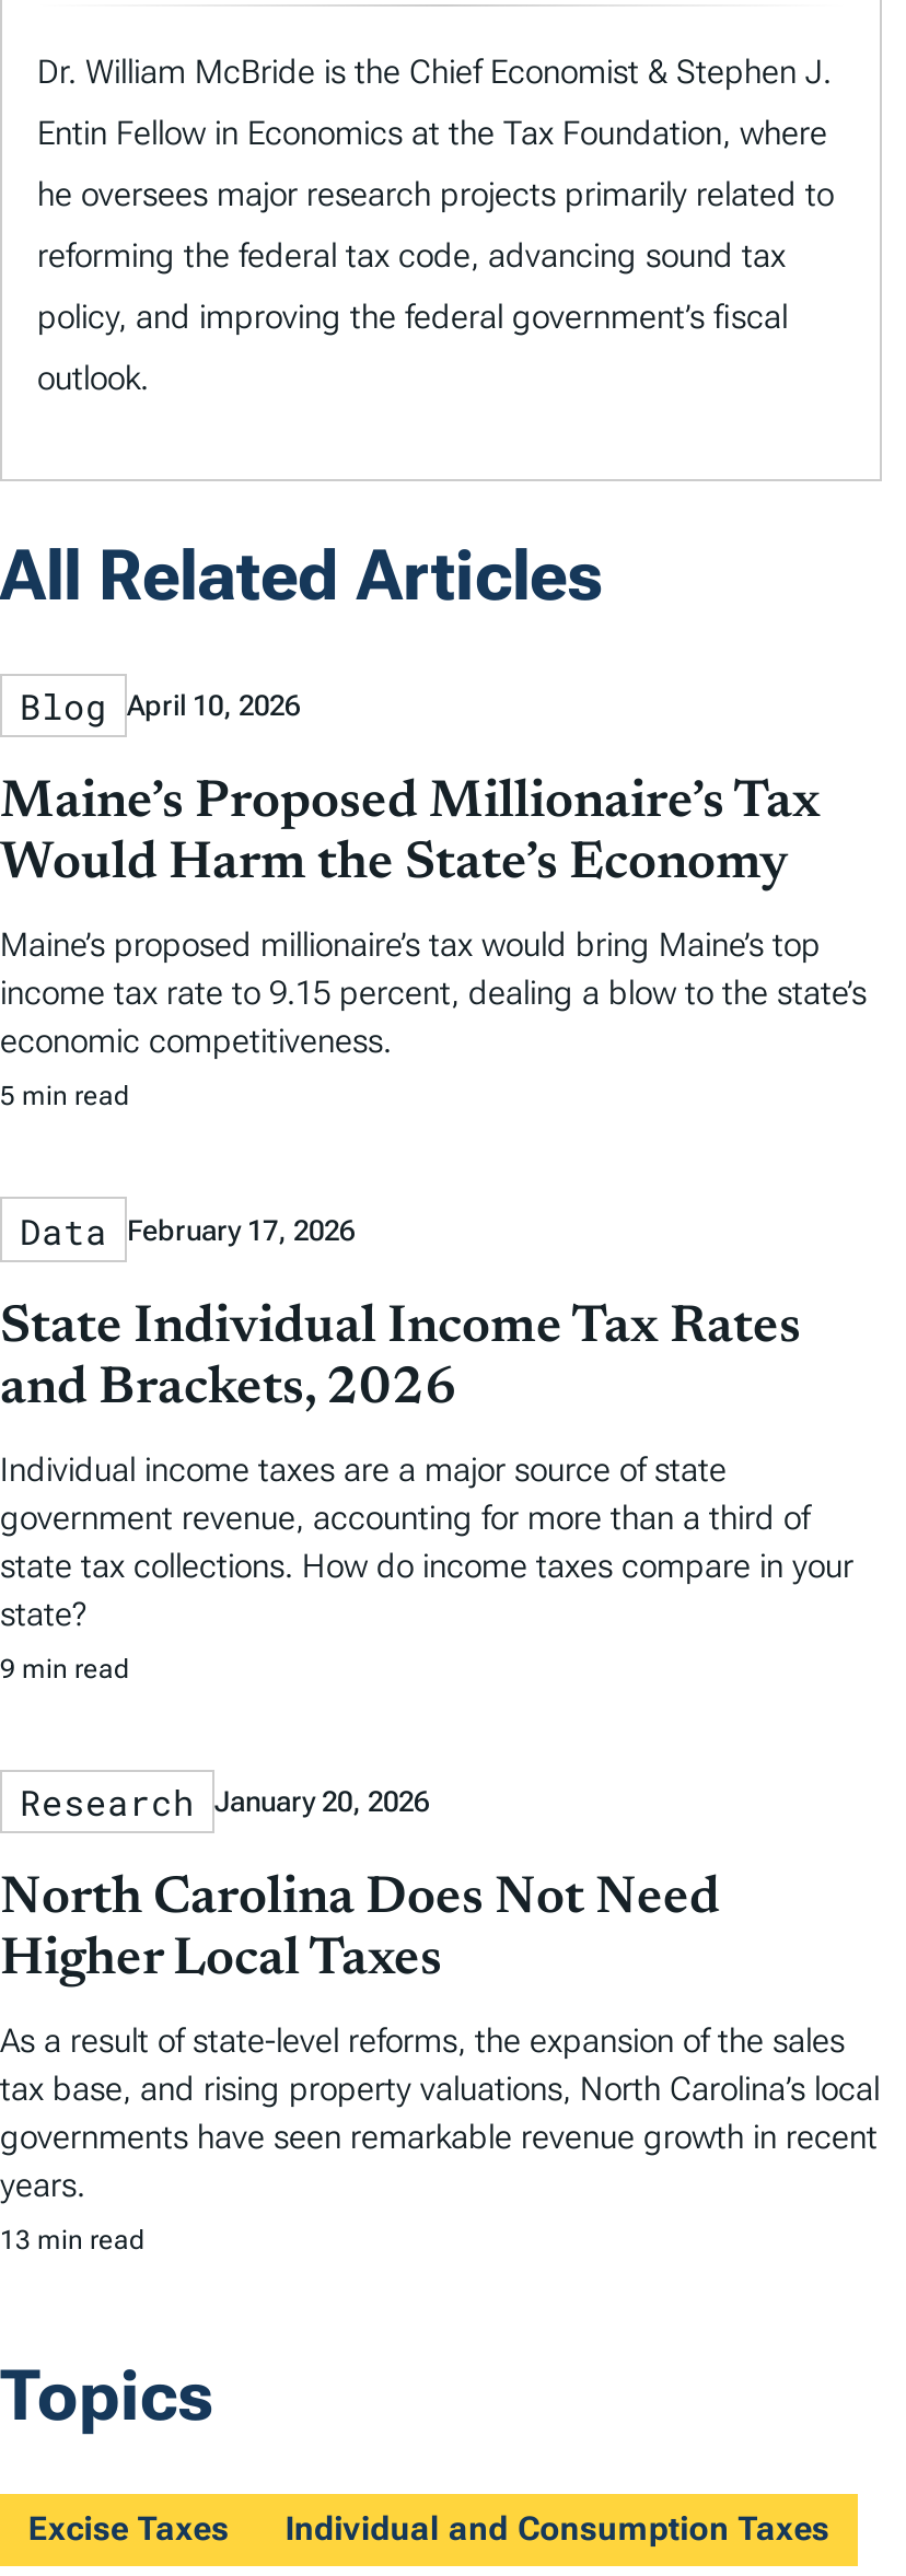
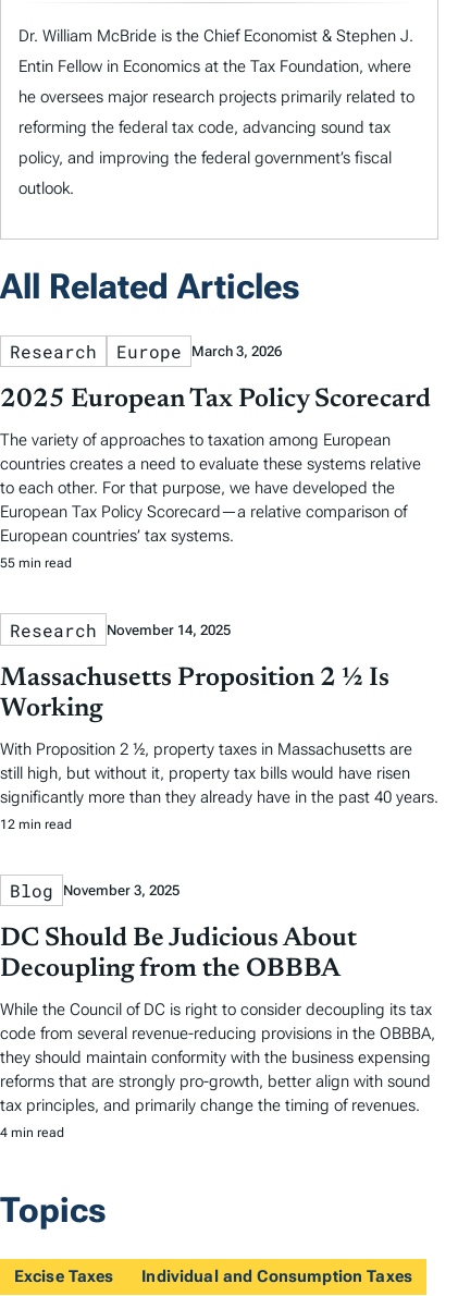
[20,683,300,729] Blog April 10, 2026 -> [10,340,282,363] Research | Europe March 3, 2026
[0,778,821,891] Maine’s Proposed Millionaire’s Tax | Would Harm the State’s Economy -> [0,387,431,413] 2025 European Tax Policy Scorecard
[0,926,867,1062] Maine’s proposed millionaire’s tax would bring Maine’s top | income tax rate to 9.15 percent, dealing a blow to the state’s | economic competitiveness. -> [0,431,421,546] The variety of approaches to taxation among European | countries creates a need to evaluate these systems relative | to each other. For that purpose, we have developed the | European Tax Policy Scorecard—a relative comparison of | European countries’ tax systems.
[0,1082,129,1112] 5 min read -> [0,556,72,571] 55 min read
[20,1207,355,1252] Data February 17, 2026 -> [10,618,231,641] Research November 14, 2025
[0,1301,801,1415] State Individual Income Tax Rates | and Brackets, 2026 -> [0,665,389,722] Massachusetts Proposition 2 ½ Is | Working
[0,1450,853,1634] Individual income taxes are a major source of state | government revenue, accounting for more than a third of | state tax collections. How do income taxes compare in your | state? -> [0,739,438,807] With Proposition 2 ½, property taxes in Massachusetts are | still high, but without it, property tax bills would have risen | significantly more than they already have in the past 40 years.
[0,1653,129,1684] 9 min read -> [0,816,72,832] 12 min read
[20,1778,429,1824] Research January 20, 2026 -> [10,879,180,902] Blog November 3, 2025
[0,1873,720,1987] North Carolina Does Not Need | Higher Local Taxes -> [0,926,357,982] DC Should Be Judicious About | Decoupling from the OBBBA
[0,2022,880,2205] As a result of state-level reforms, the expansion of the sales | tax base, and rising property valuations, North Carolina’s local | governments have seen remarkable revenue growth in recent | years. -> [0,1000,435,1115] While the Council of DC is right to consider decoupling its tax | code from several revenue-reducing provisions in the OBBBA, | they should maintain conformity with the business expensing | reforms that are strongly pro-growth, better align with sound | tax principles, and primarily change the timing of revenues.
[0,2225,144,2256] 13 min read -> [0,1125,64,1140] 4 min read

